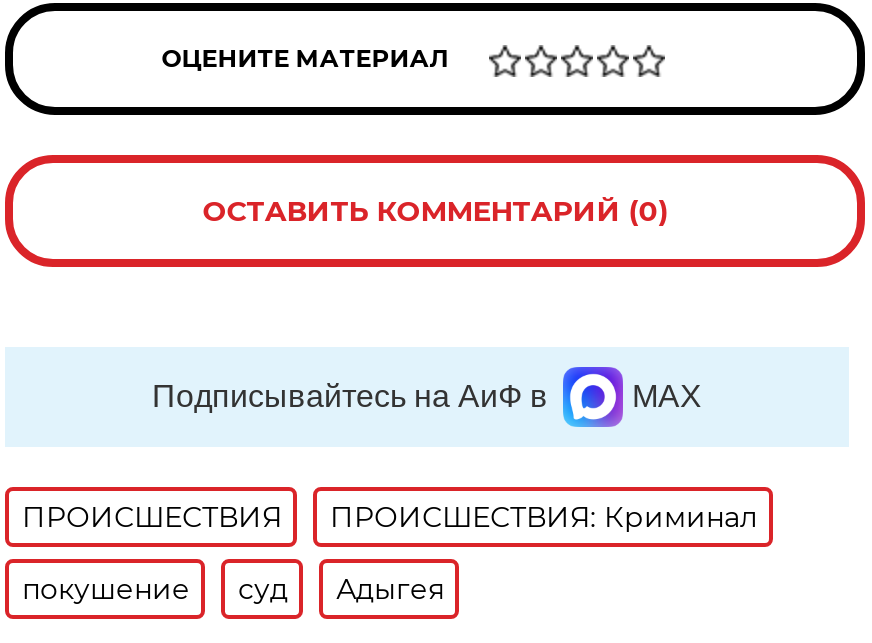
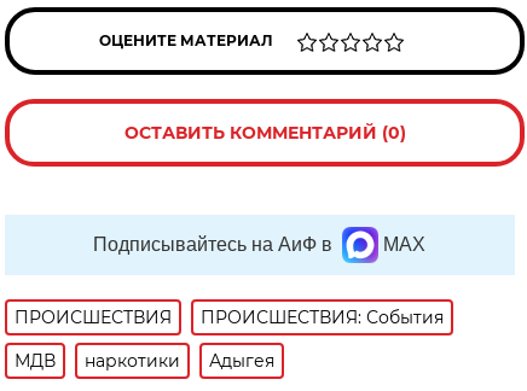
[330,499,758,535] ПРОИСШЕСТВИЯ: Криминал -> [201,307,444,328] ПРОИСШЕСТВИЯ: События
[22,571,288,607] покушение | суд -> [15,350,181,372] МДВ | наркотики

